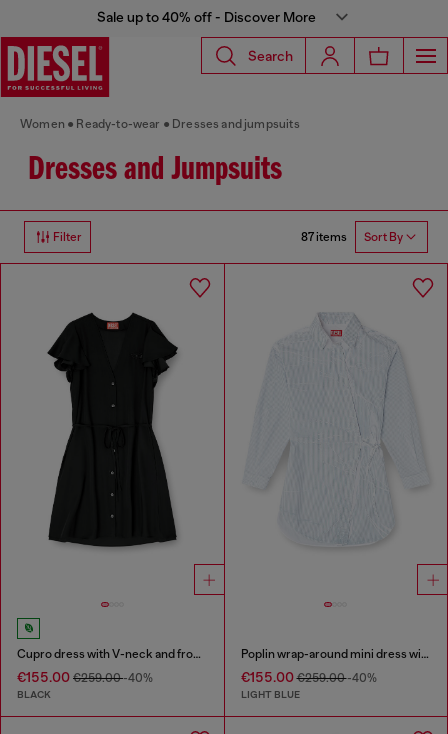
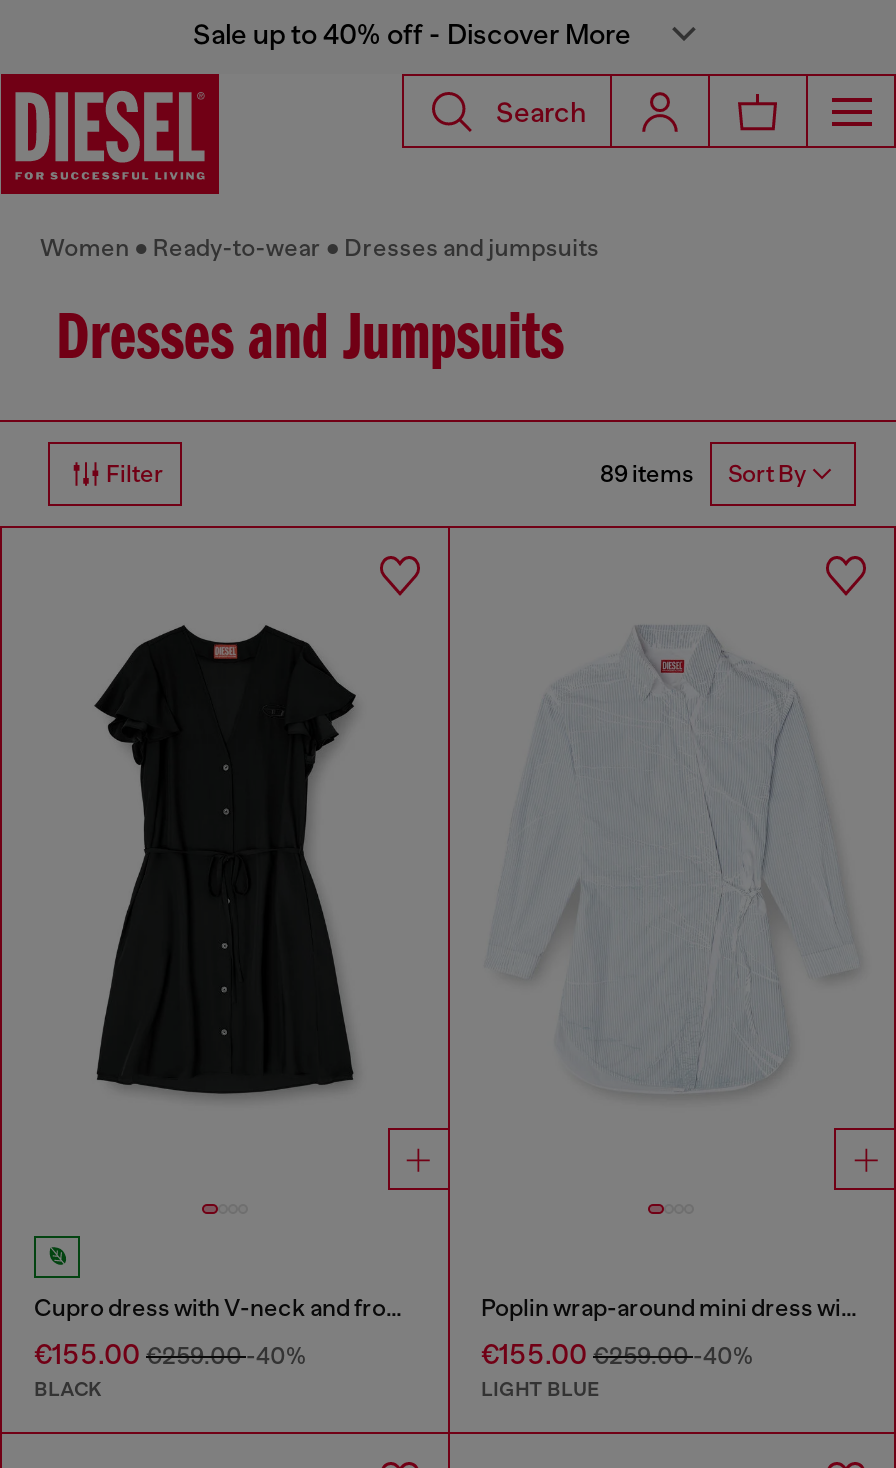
[301,229,403,244] 87 items Sort By -> [600,459,806,488] 89 items Sort By

